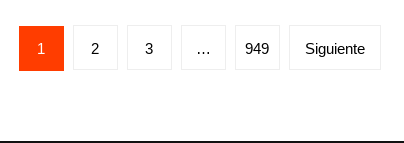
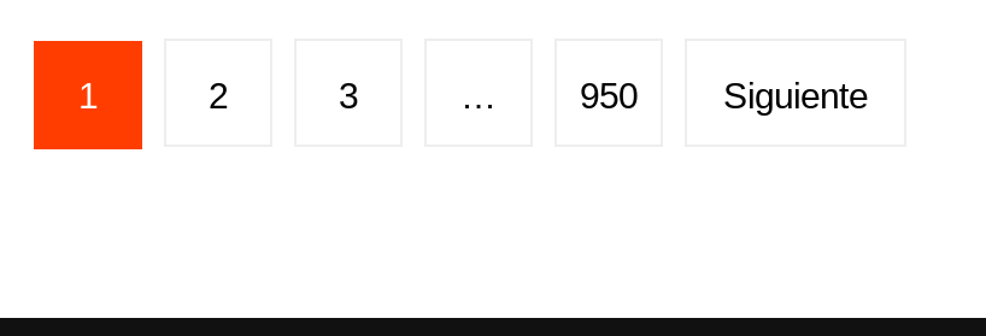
[245,40,269,57] 949 -> [580,75,638,116] 950

